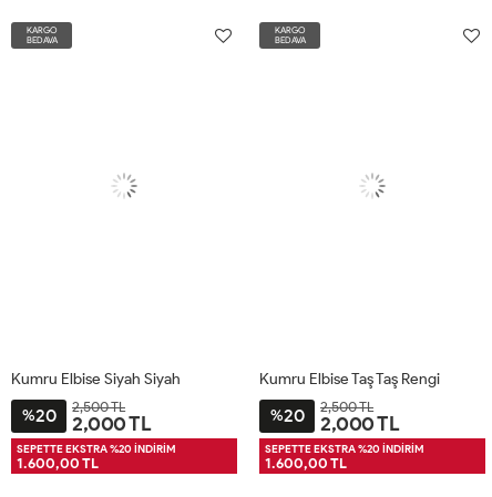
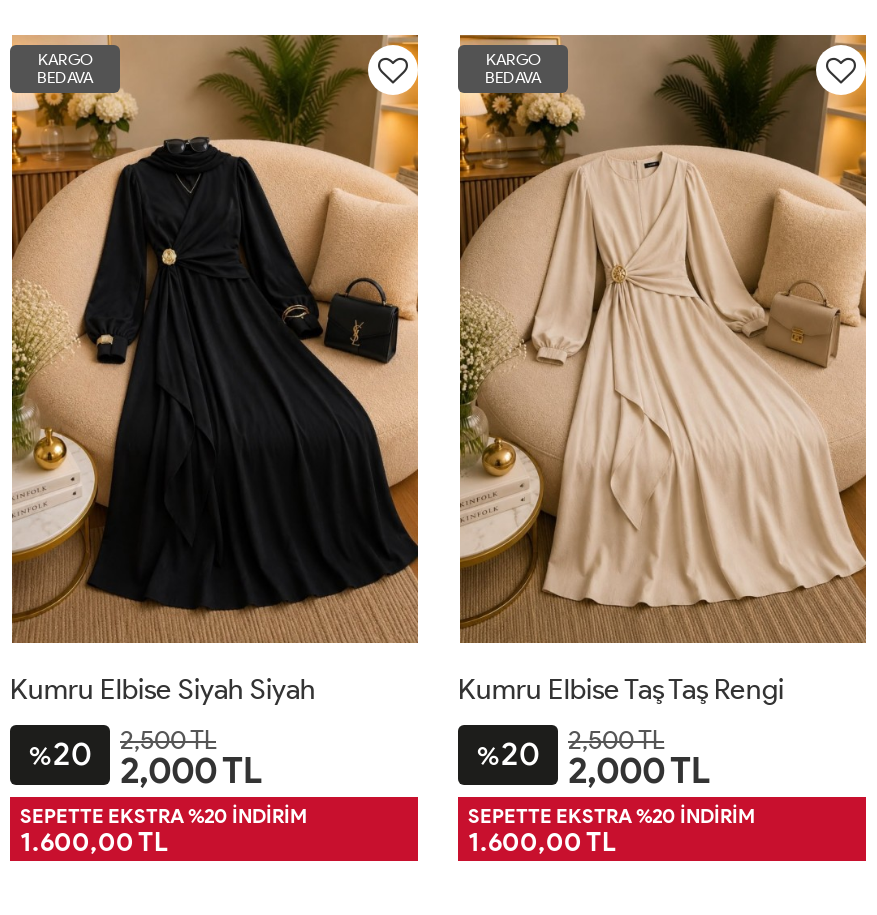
none -> [10,32,420,646] [image]
none -> [458,32,868,646] [image]

